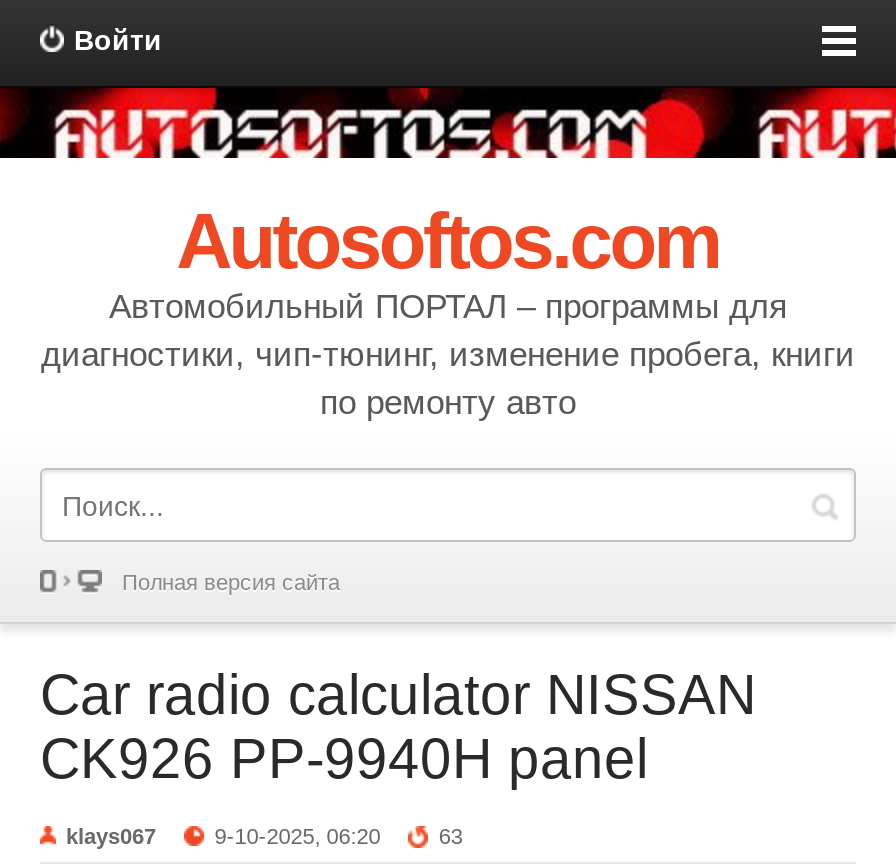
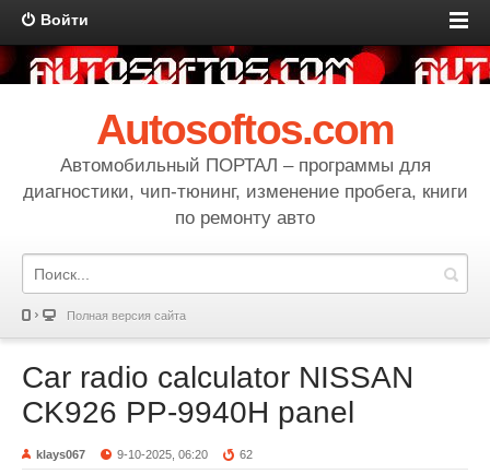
[439,824,463,848] 63 -> [240,448,253,461] 62

